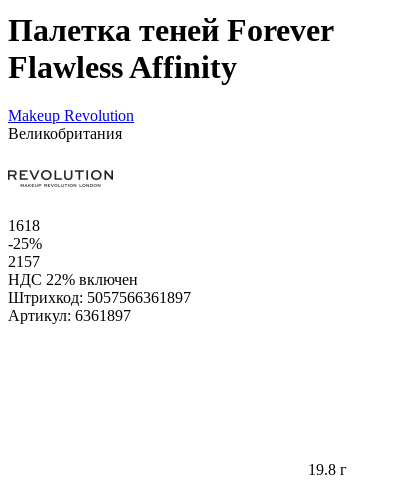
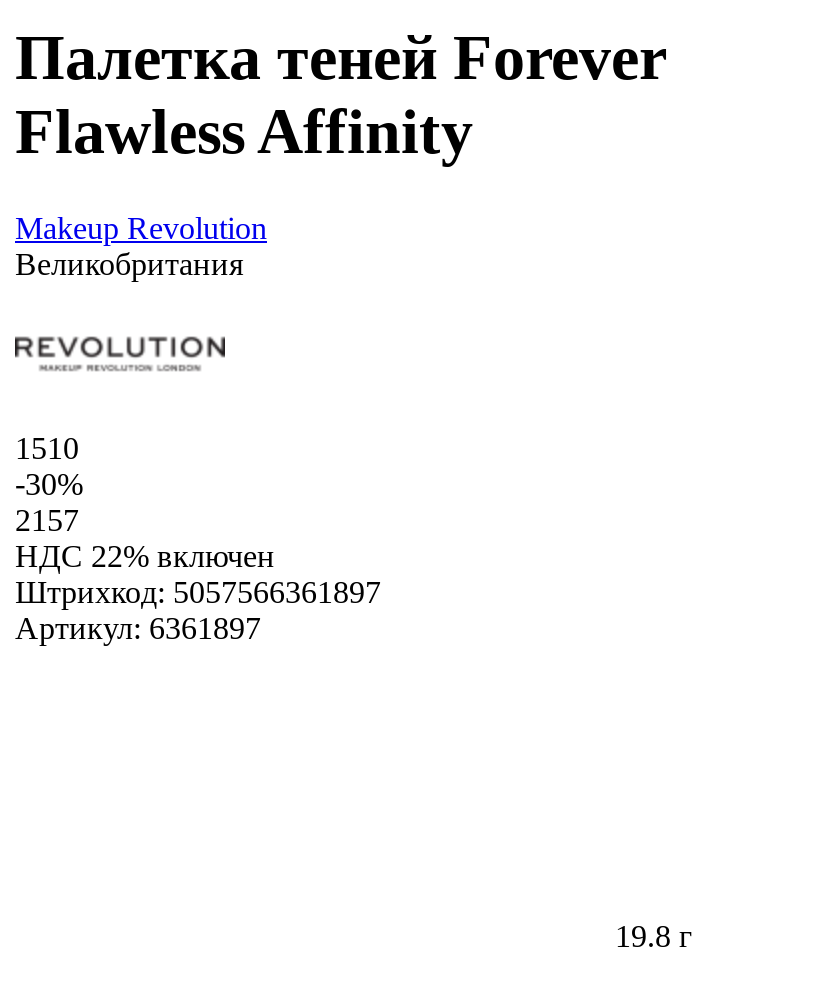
[8,217,40,234] 1618 -> [15,432,79,466] 1510
[8,235,42,252] -25% -> [15,468,83,502] -30%

